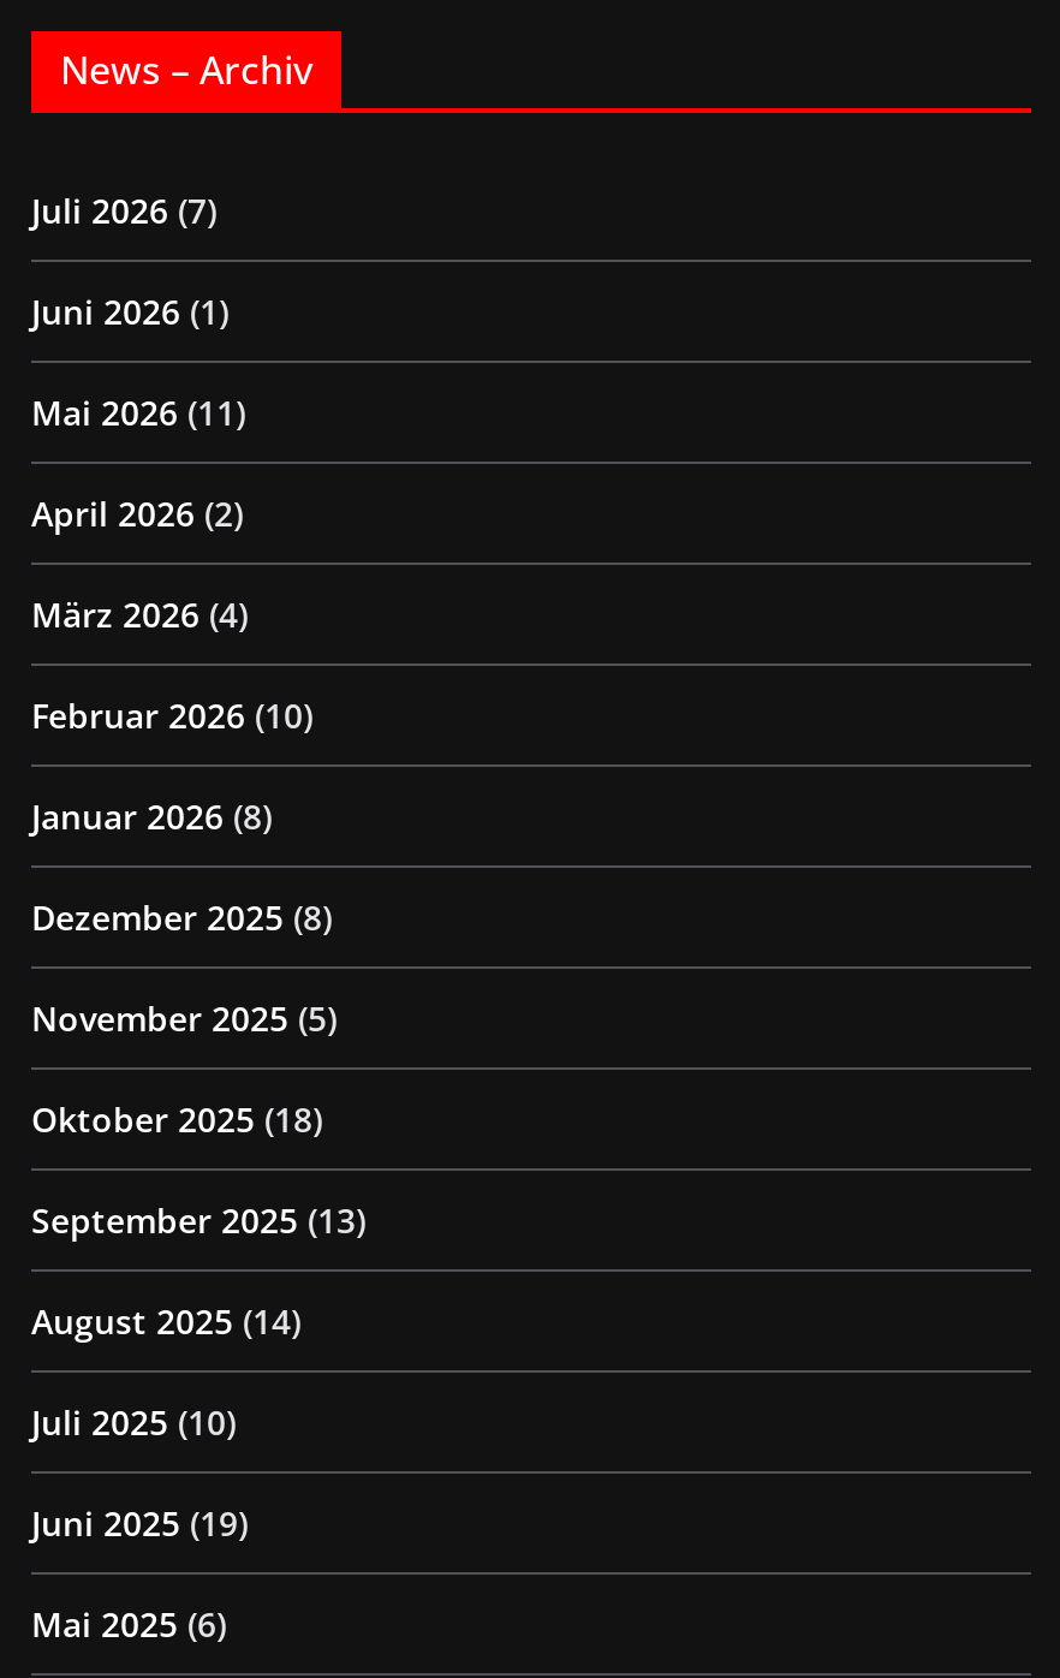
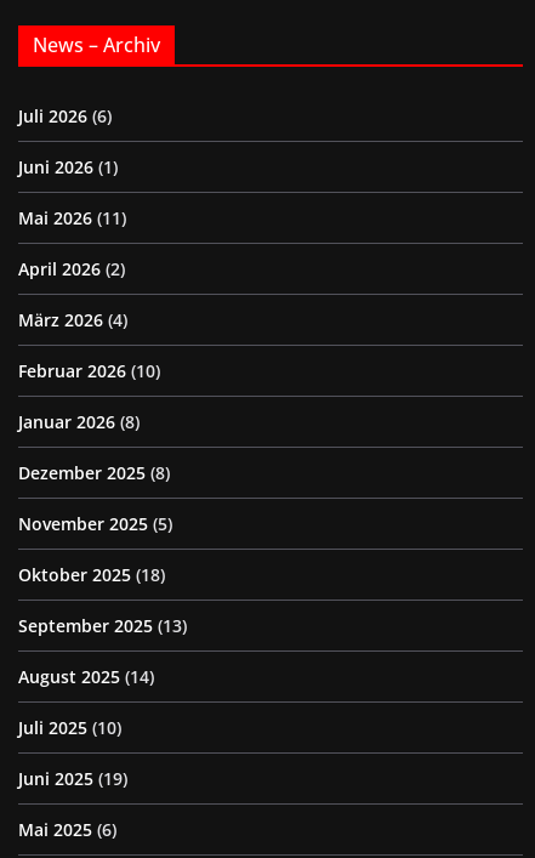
[31,188,216,233] Juli 2026 (7) -> [18,104,112,127] Juli 2026 (6)

